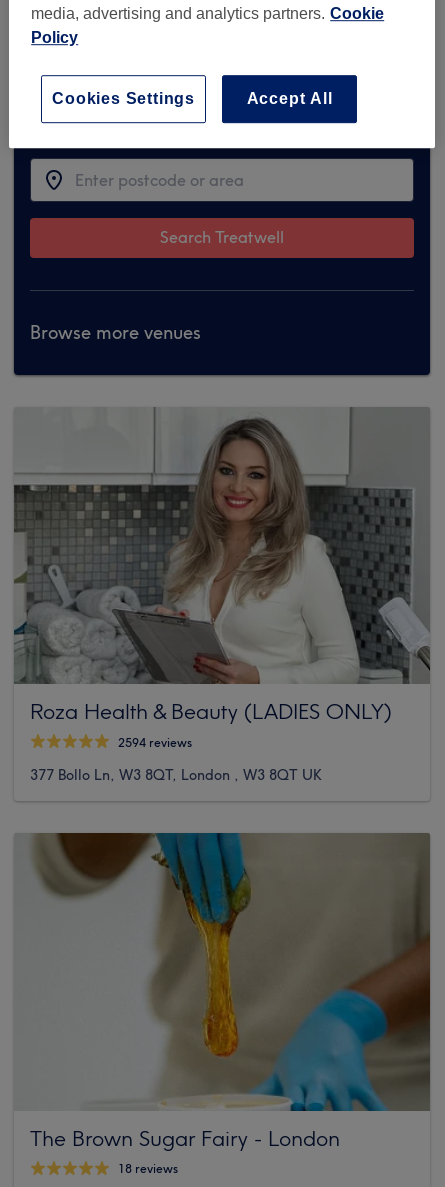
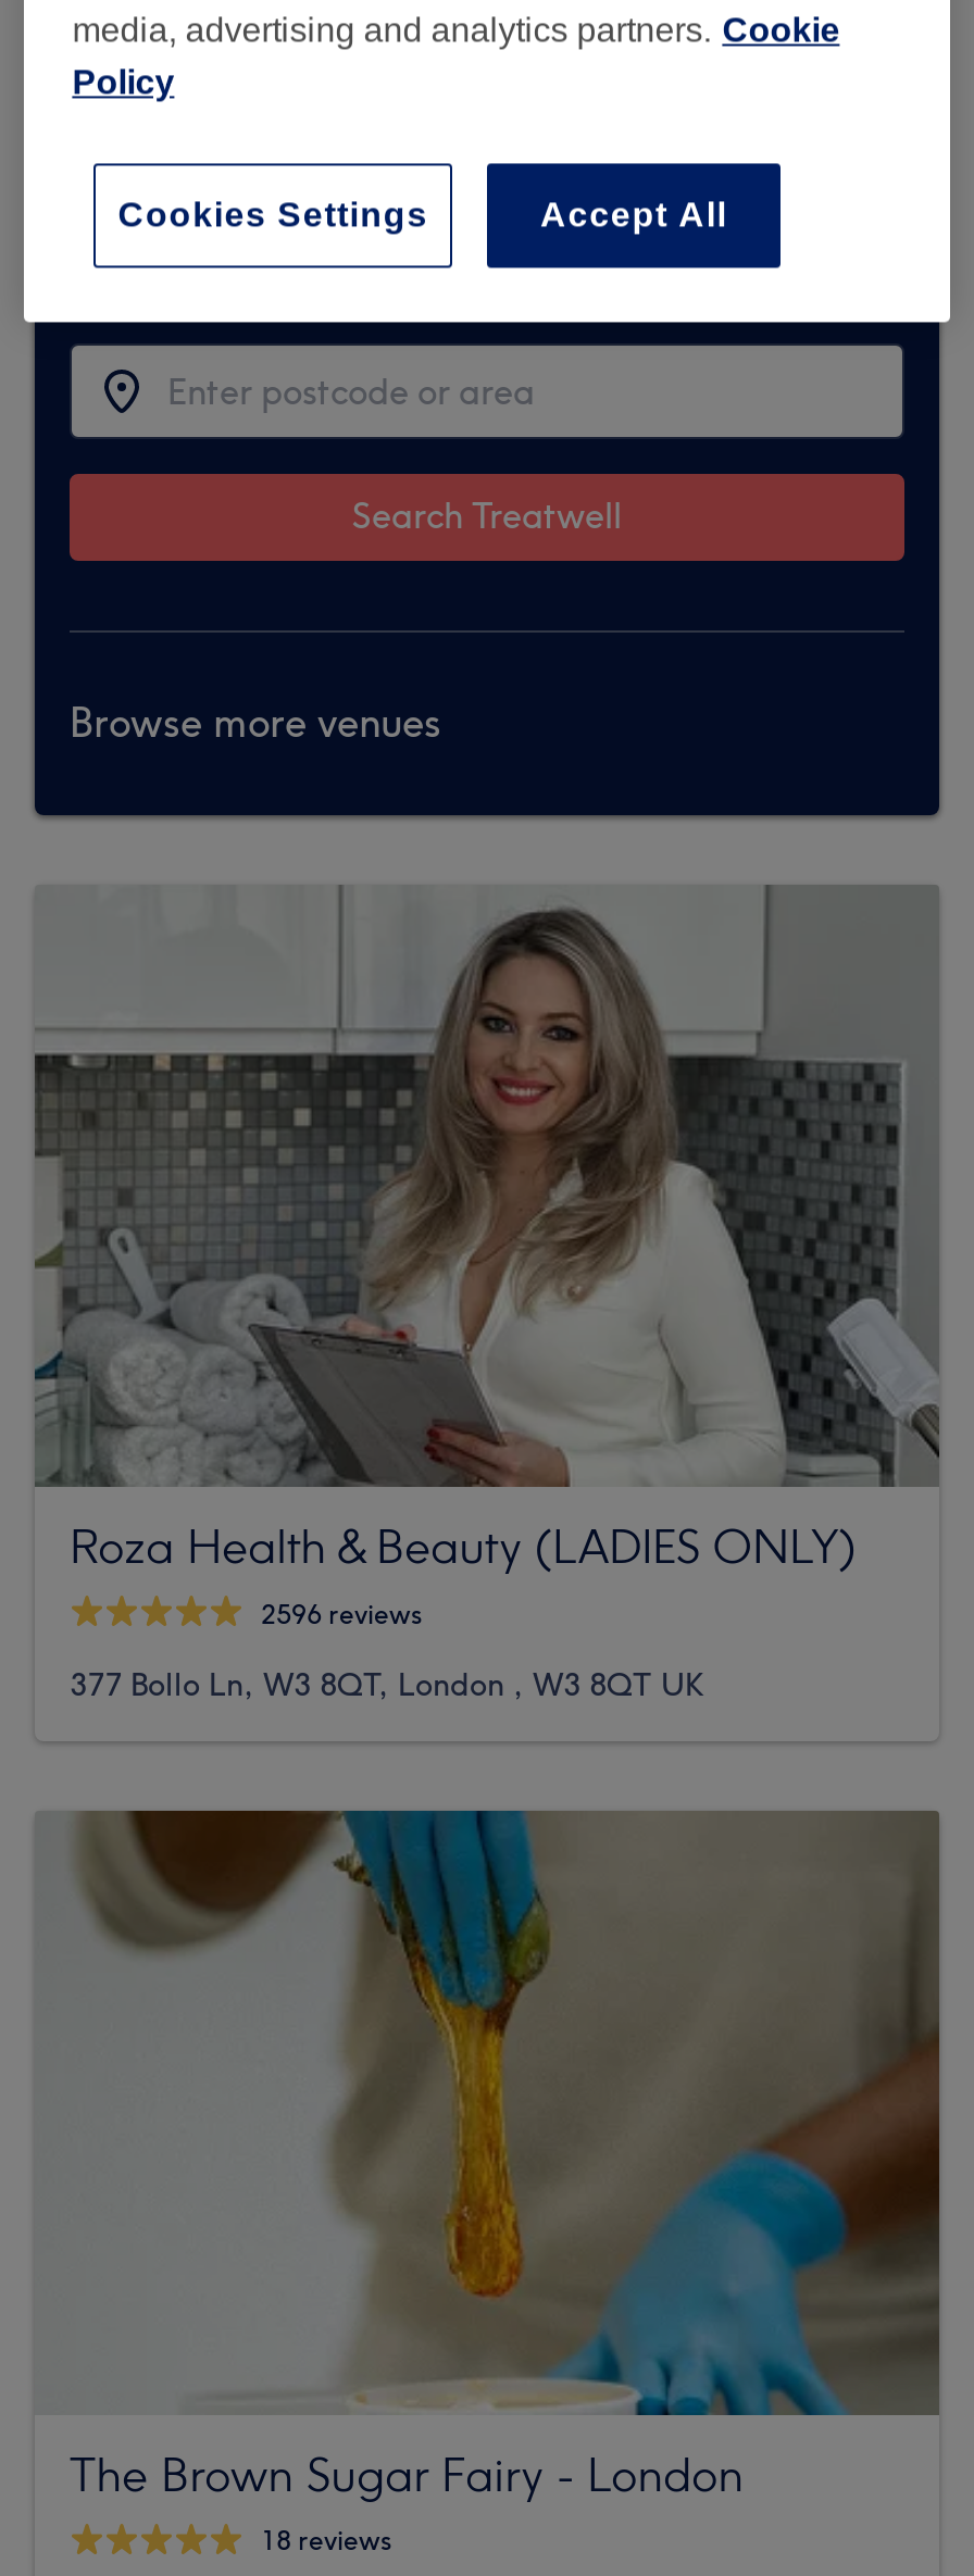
[118,735,192,750] 2594 reviews -> [261,1597,422,1630] 2596 reviews

